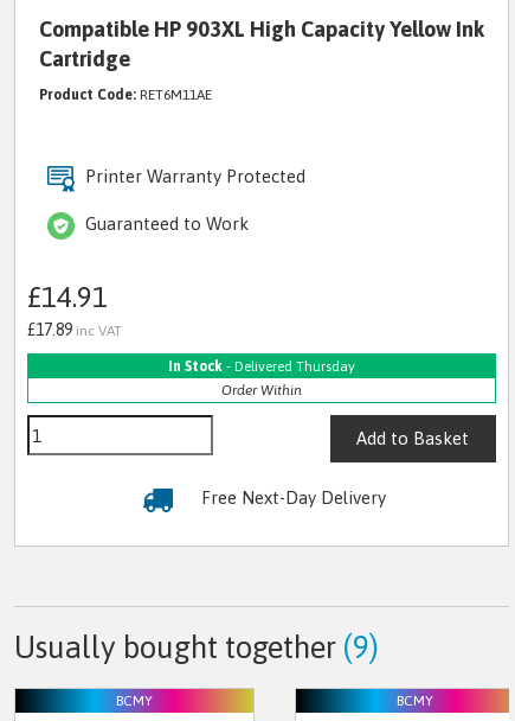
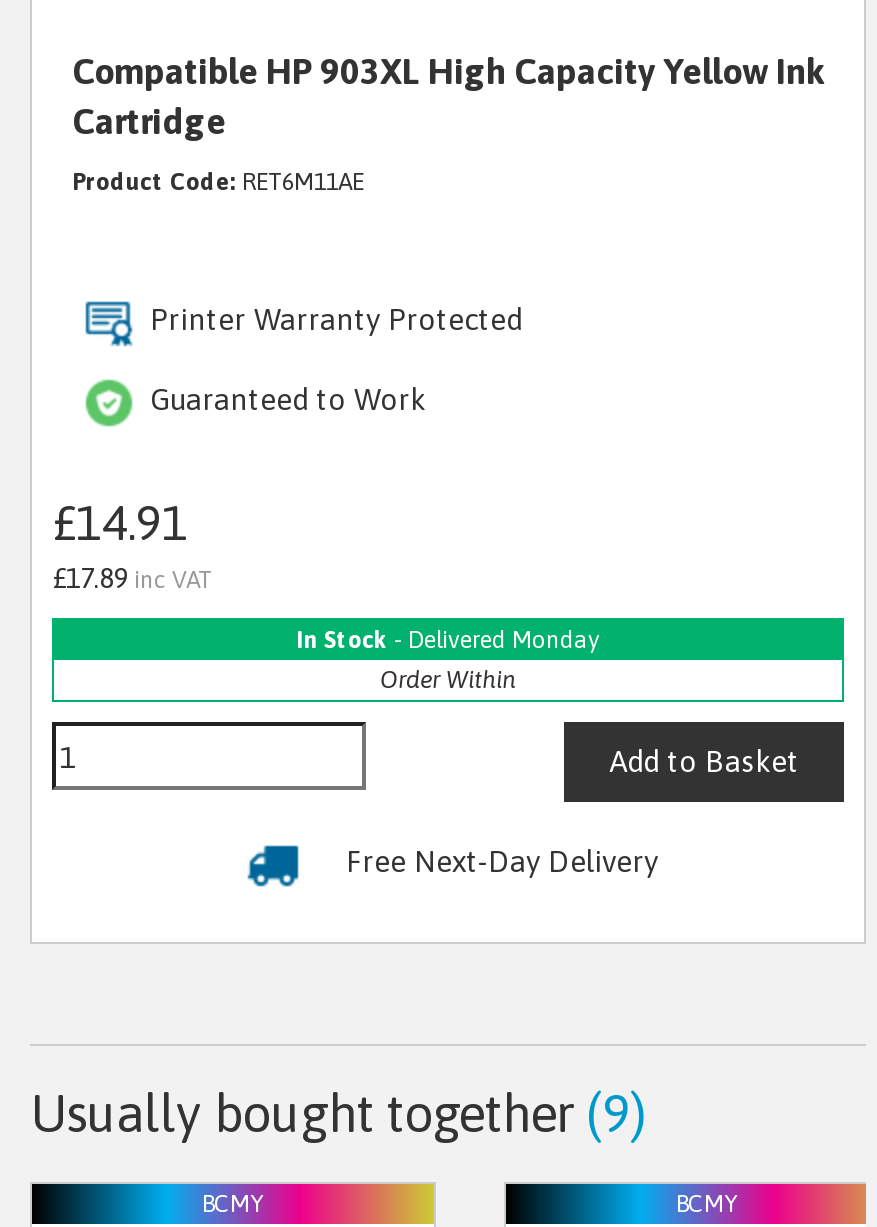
[168,358,355,375] In Stock - Delivered Thursday -> [296,626,600,654] In Stock - Delivered Monday

